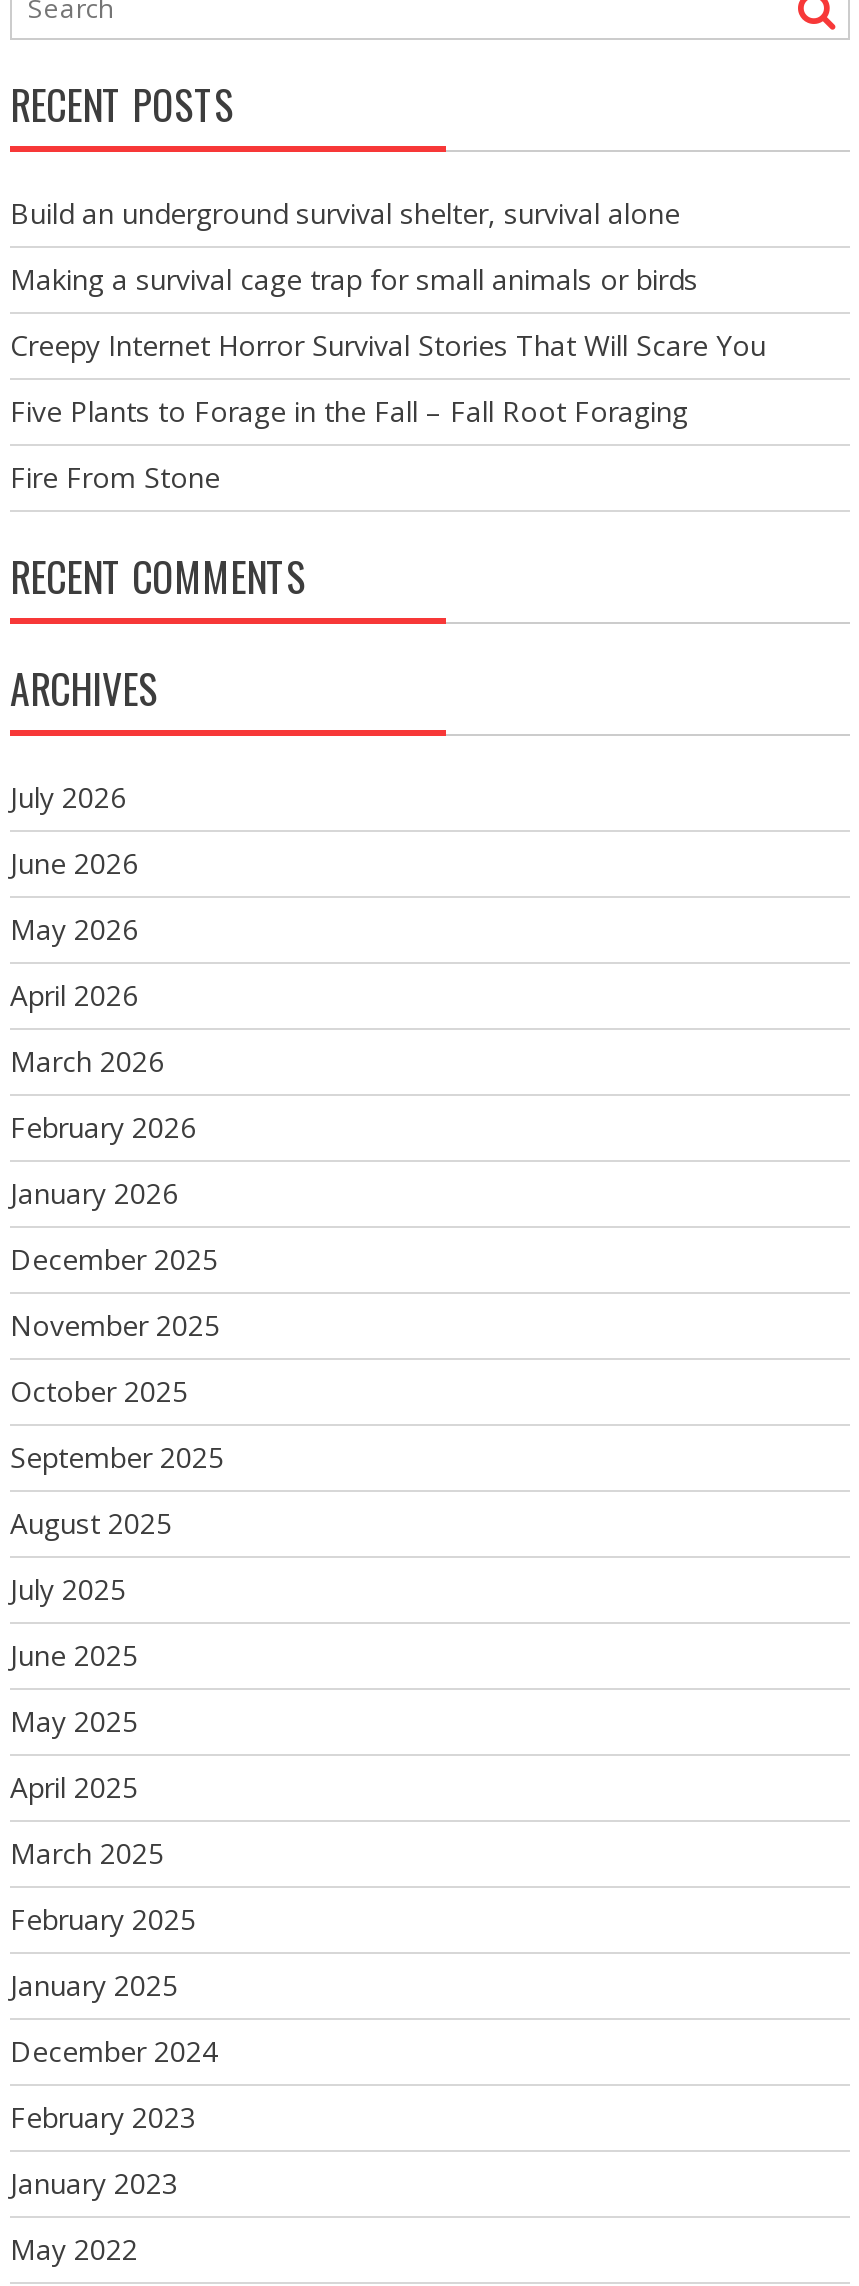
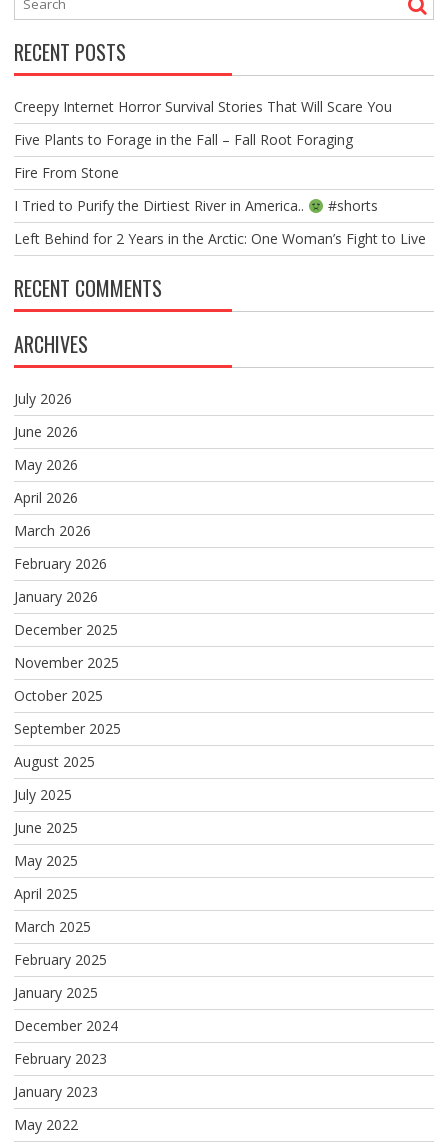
[10,194,698,298] Build an underground survival shelter, survival alone | Making a survival cage trap for small animals or birds -> none
moved [10,326,766,496] -> [14,97,392,182]: Creepy Internet Horror Survival Stories That Will Scare You | Five Plants to Forage in the Fall – Fall Root Foraging | Fire From Stone
none -> [14,196,426,248] I Tried to Purify the Dirtiest River in America.. | #shorts | Left Behind for 2 Years in the Arctic: One Woman’s Fight to Live

